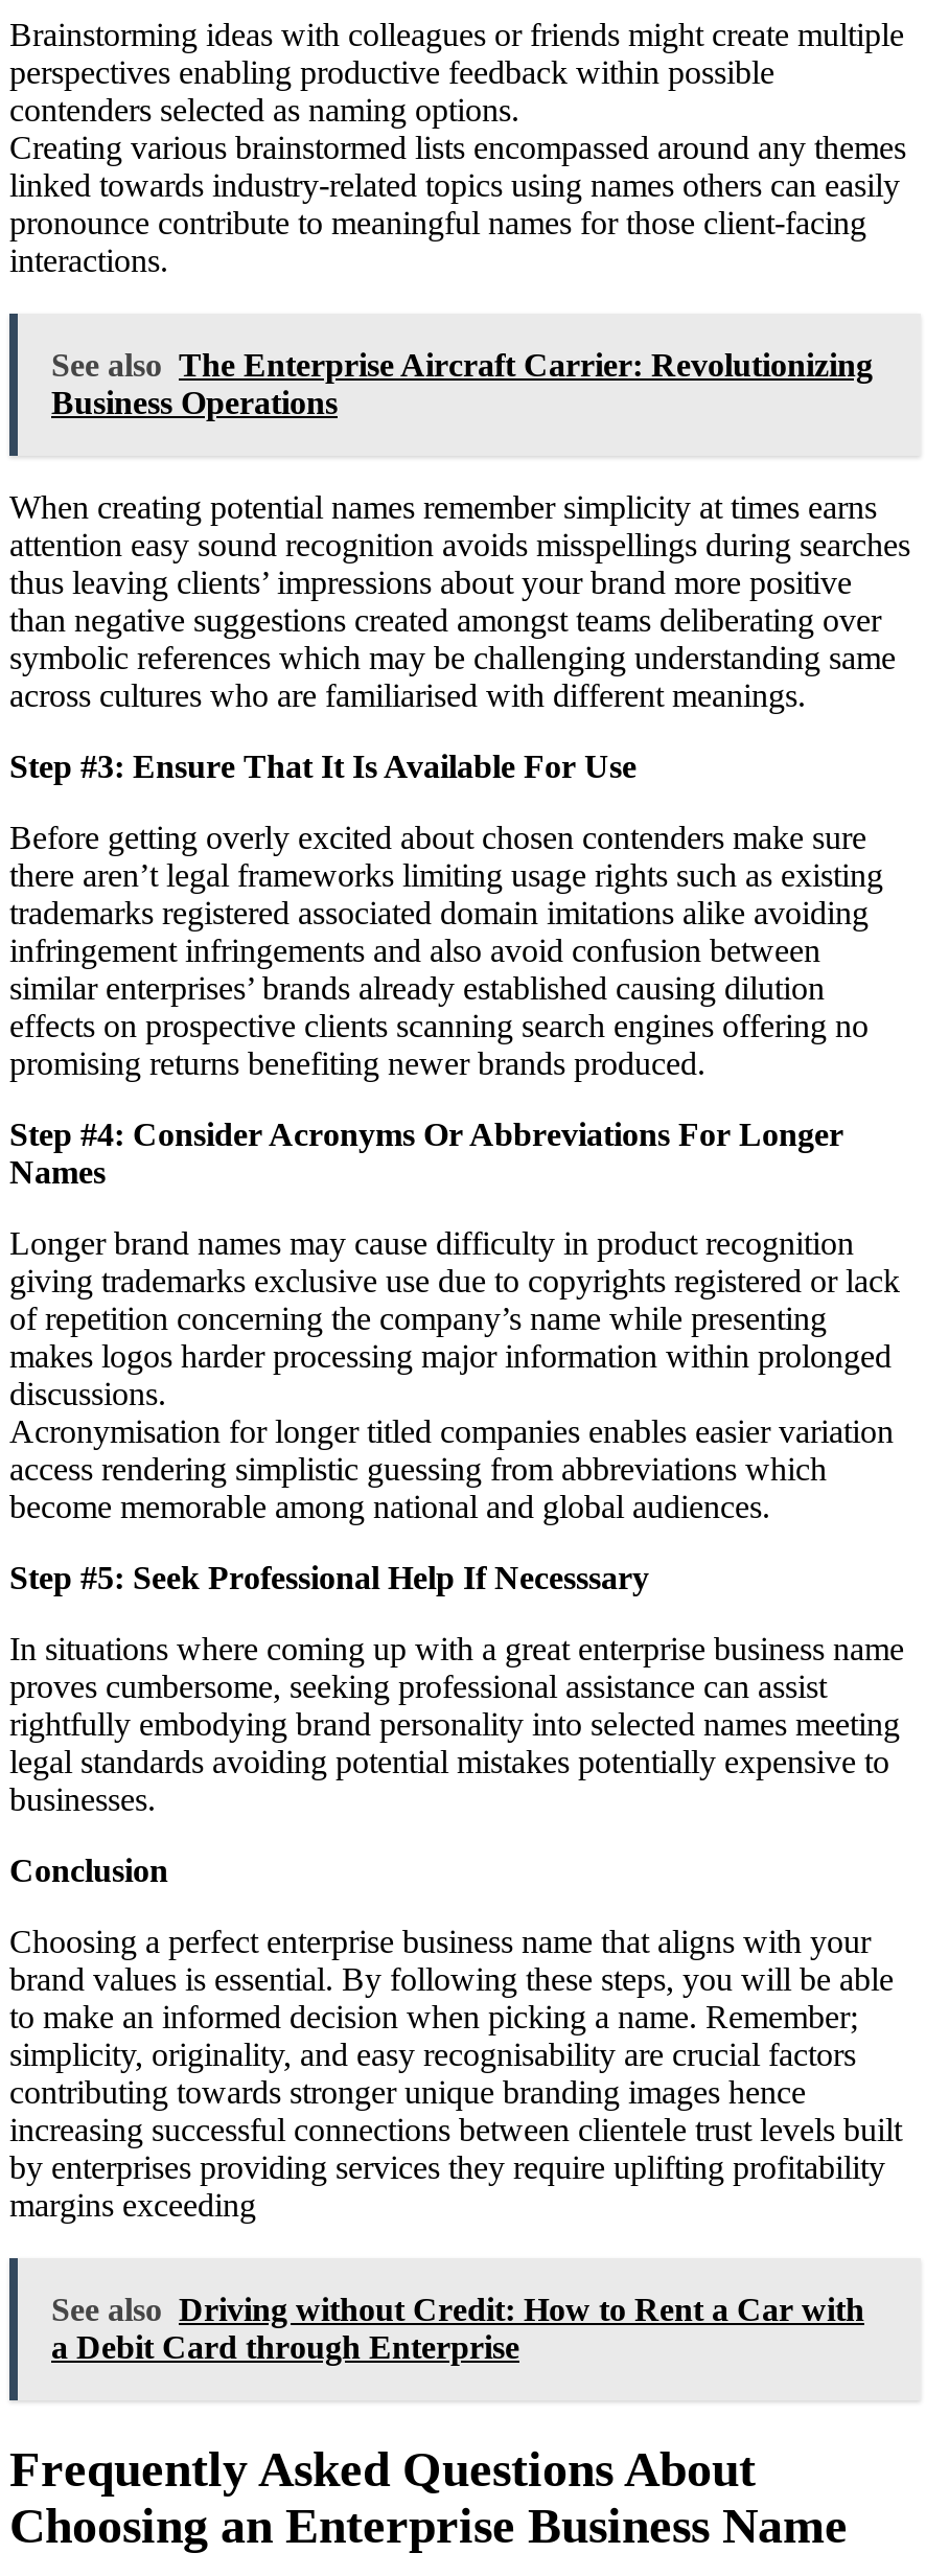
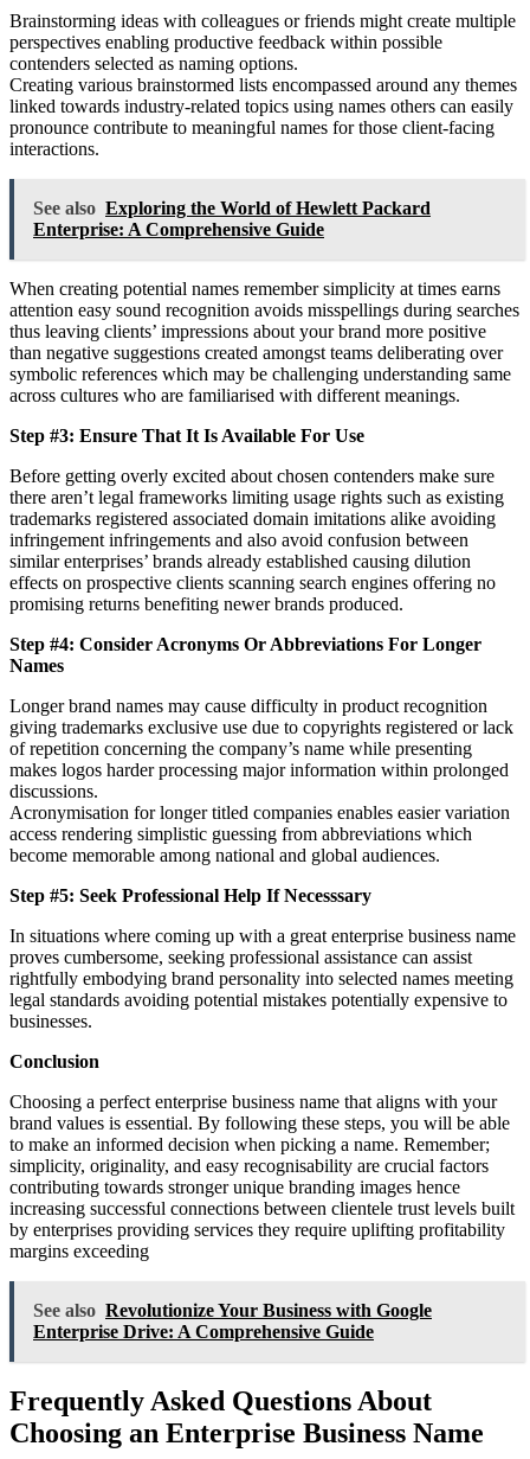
[51,347,873,420] See also The Enterprise Aircraft Carrier: Revolutionizing | Business Operations -> [33,198,431,239] See also Exploring the World of Hewlett Packard | Enterprise: A Comprehensive Guide
[51,2291,864,2364] See also Driving without Credit: How to Rent a Car with | a Debit Card through Enterprise -> [33,1300,432,1341] See also Revolutionize Your Business with Google | Enterprise Drive: A Comprehensive Guide

